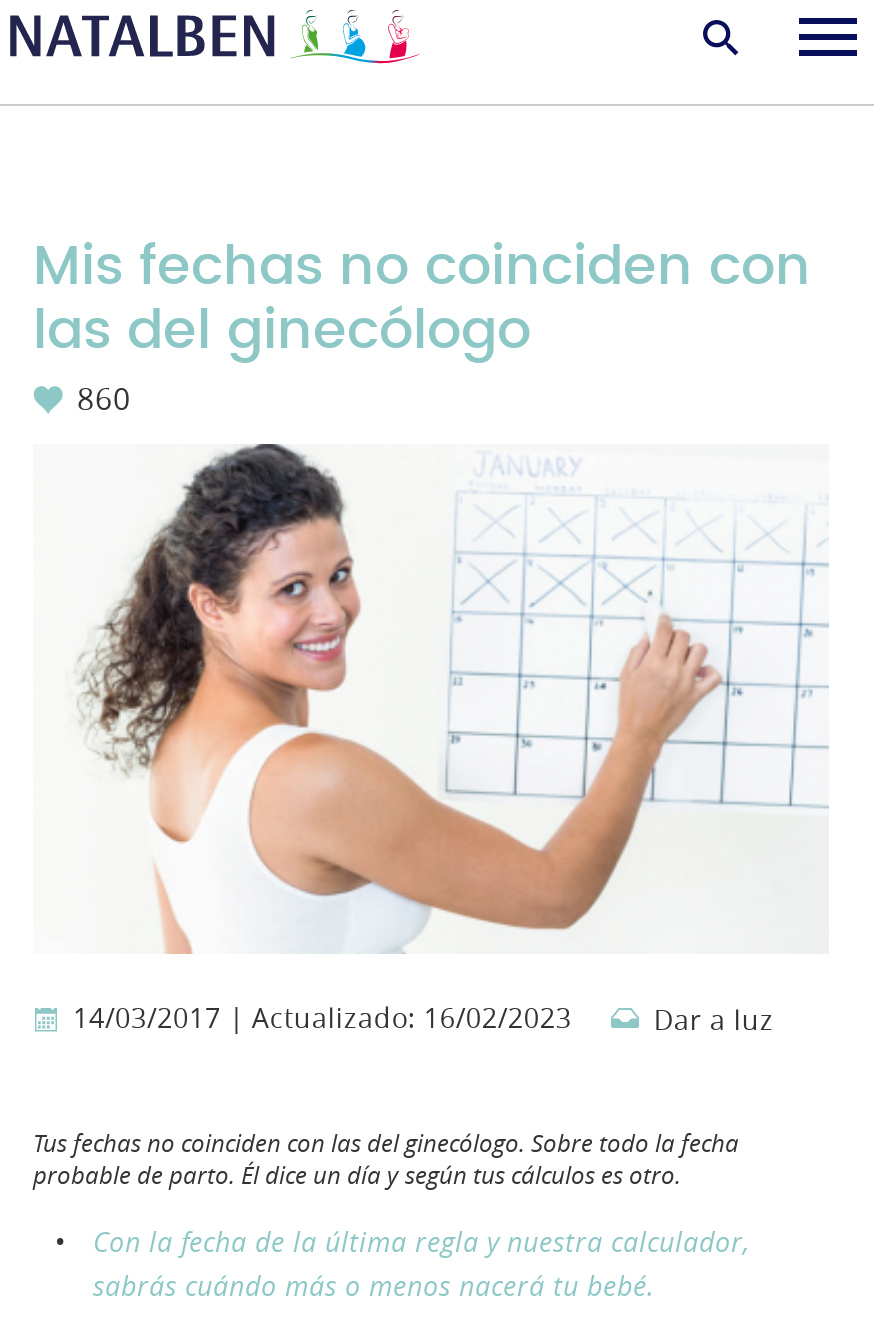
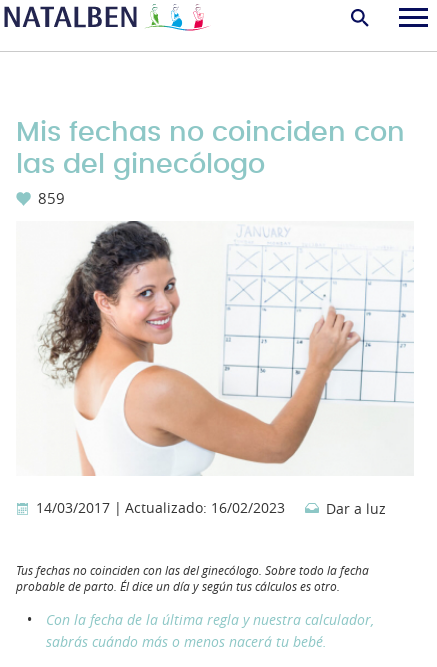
[77,378,131,418] 860 -> [38,188,65,208] 859

